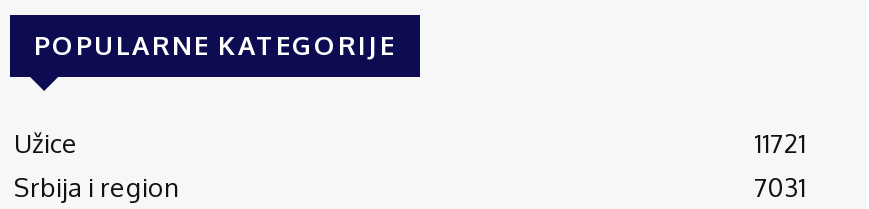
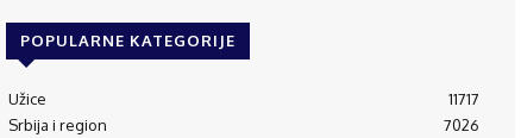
[754,126,806,158] 11721 -> [448,89,479,108] 11717
[754,170,806,202] 7031 -> [444,115,479,134] 7026

